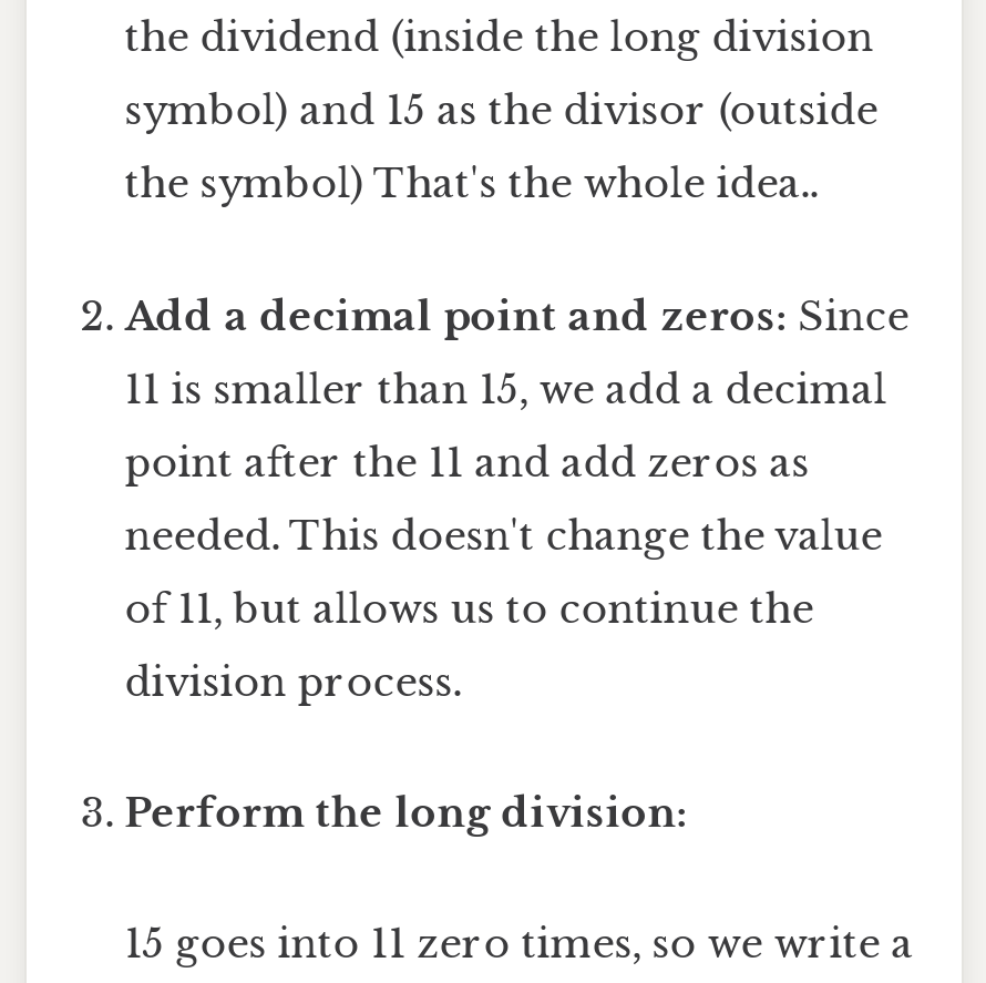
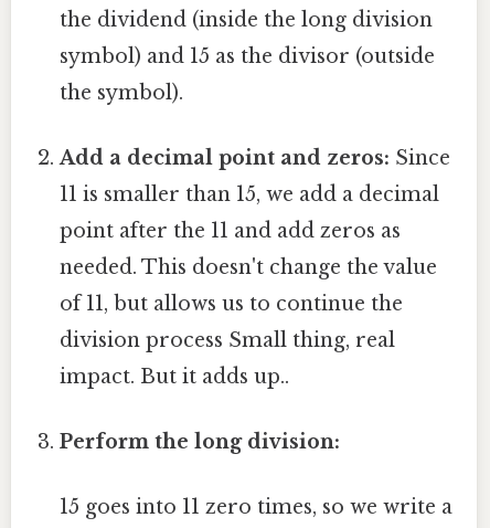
[125,161,818,210] the symbol) That's the whole idea.. -> [60,80,183,105] the symbol).
[125,658,461,707] division process. -> [60,328,395,389] division process Small thing, real | impact. But it adds up..

